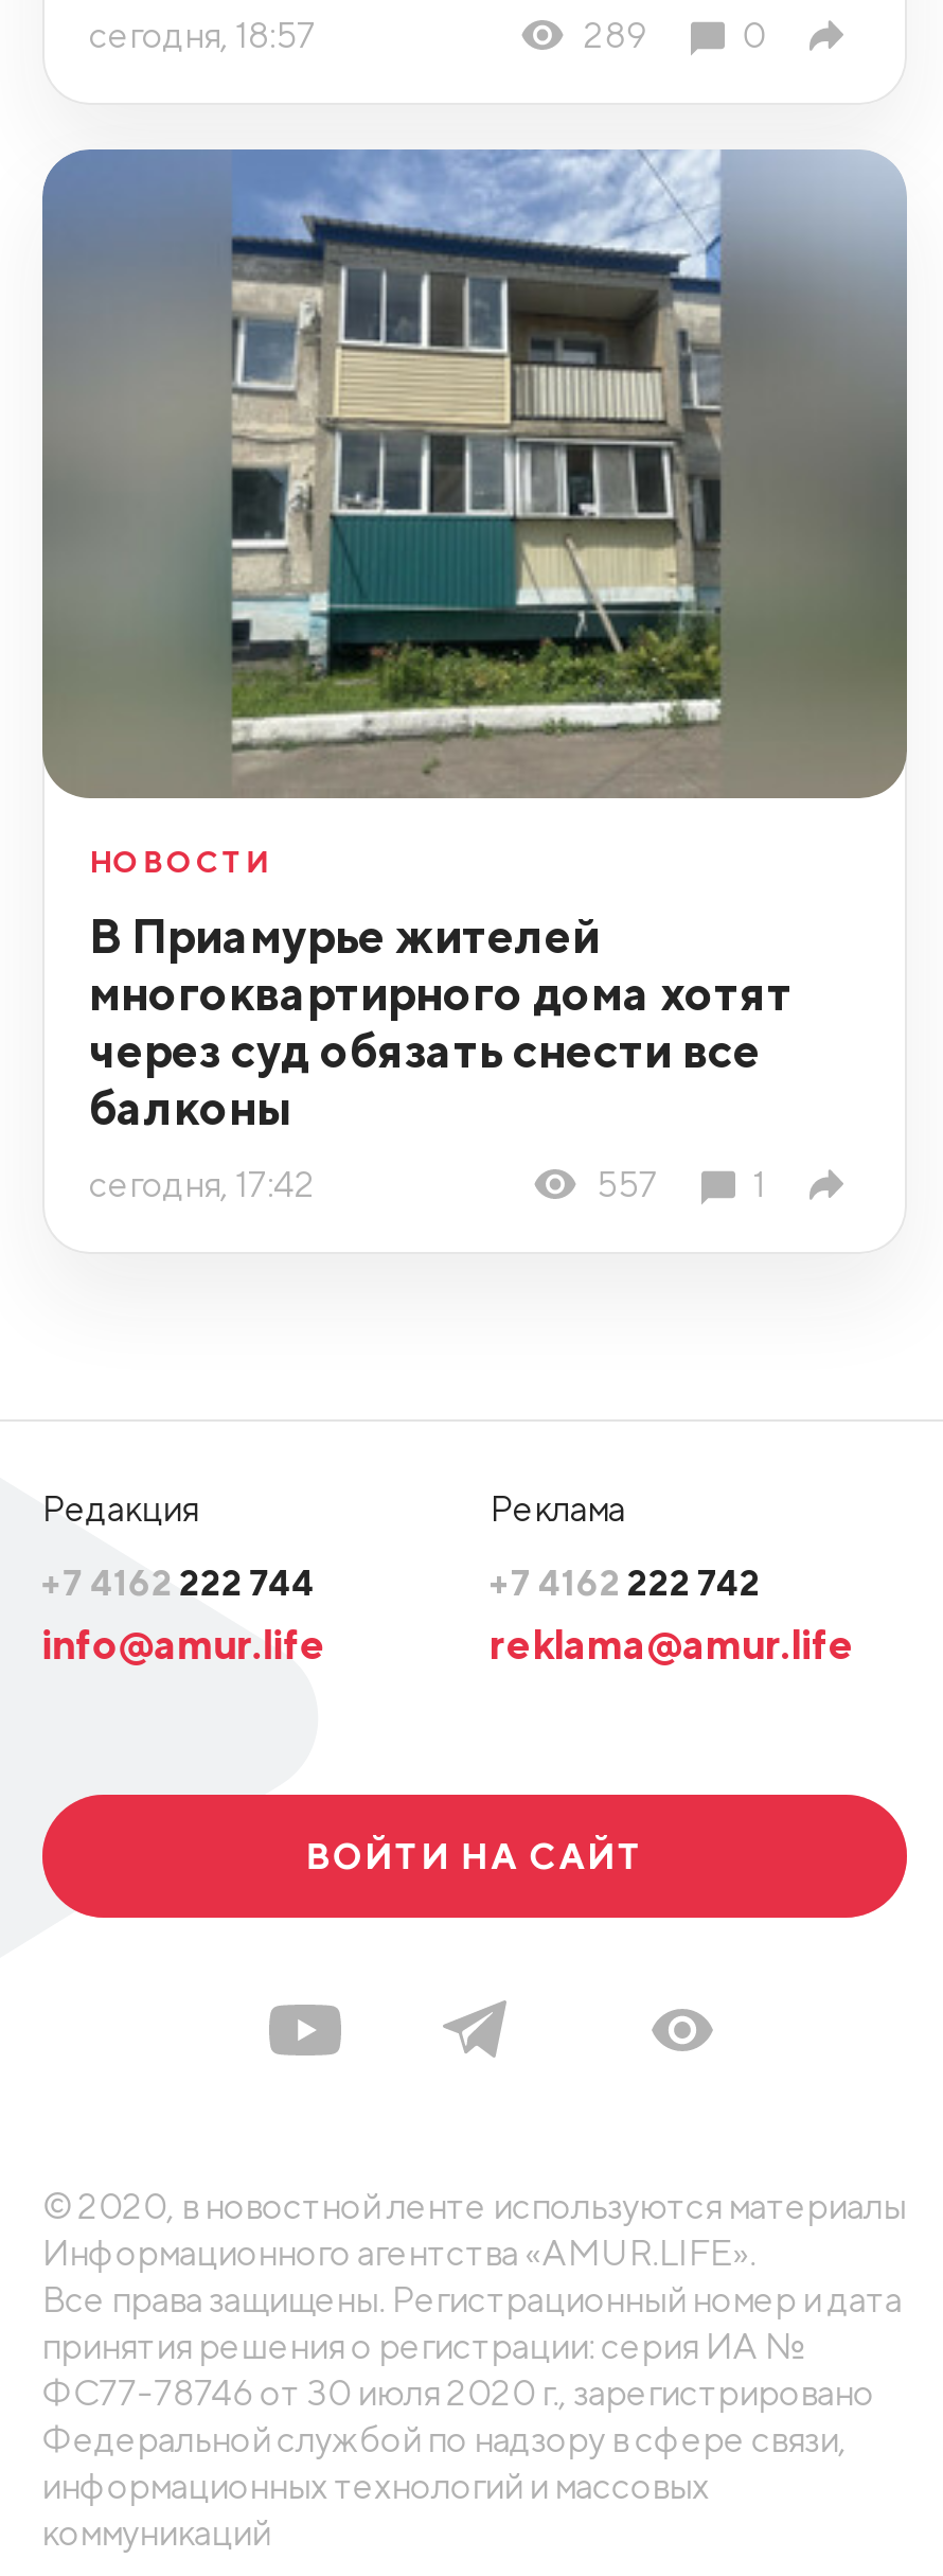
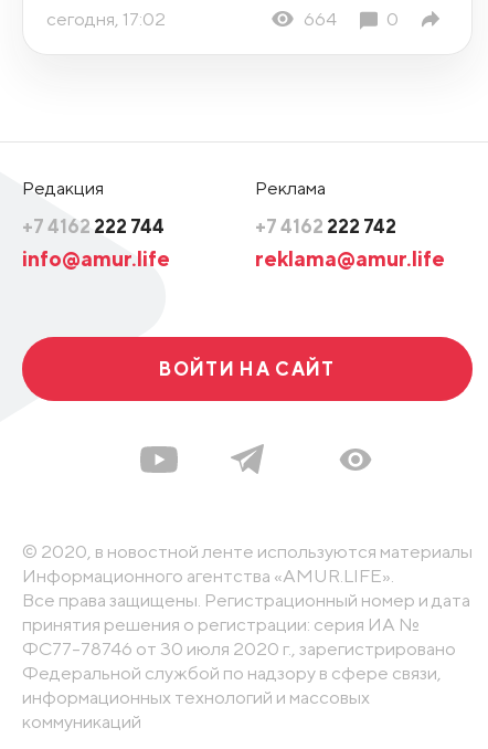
[89,14,647,57] сегодня, 18:57 | 289 -> [46,8,337,30] сегодня, 17:02 | 664
[40,147,909,1206] [image] | НОВОСТИ | В Приамурье жителей | многоквартирного дома хотят | через суд обязать снести все | балконы | сегодня, 17:42 | 557 | 1 -> none

